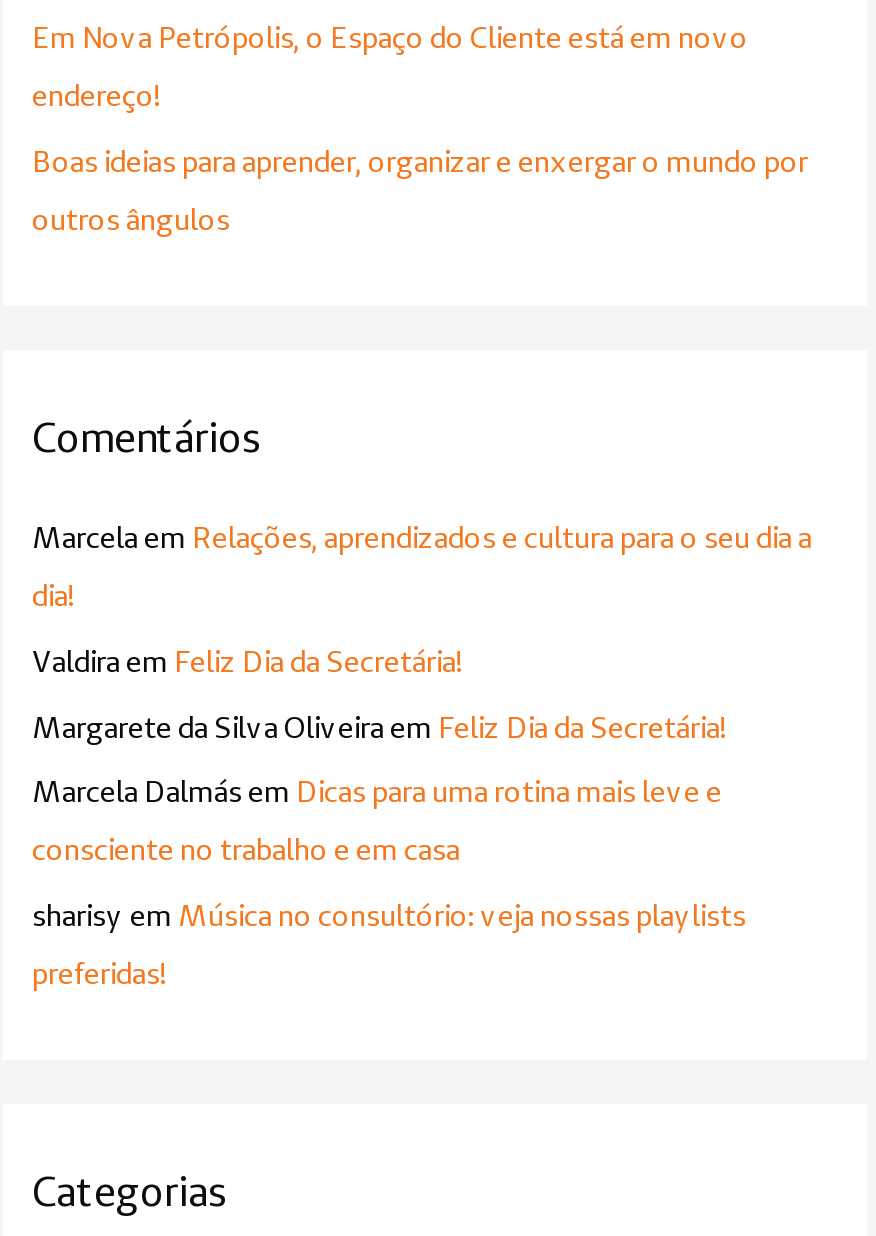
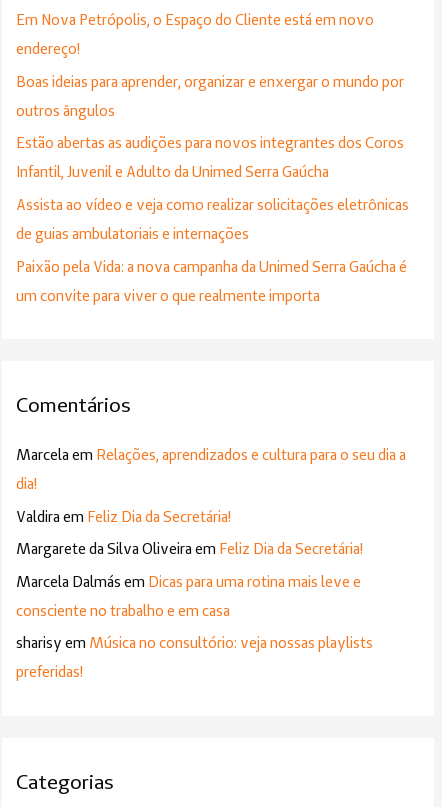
none -> [16,133,409,305] Estão abertas as audições para novos integrantes dos Coros | Infantil, Juvenil e Adulto da Unimed Serra Gaúcha | Assista ao vídeo e veja como realizar solicitações eletrônicas | de guias ambulatoriais e internações | Paixão pela Vida: a nova campanha da Unimed Serra Gaúcha é | um convite para viver o que realmente importa

